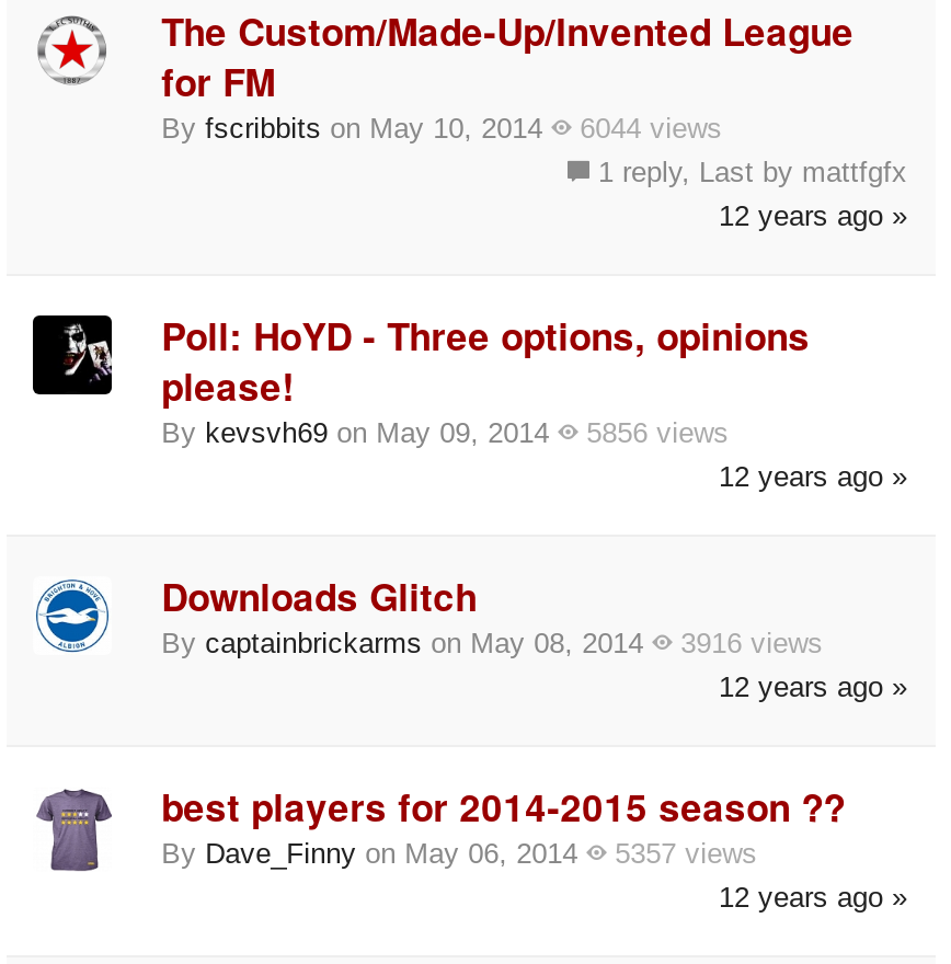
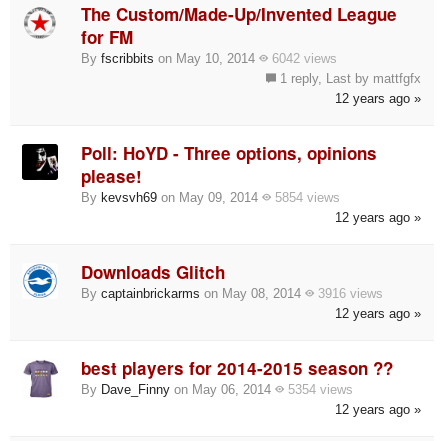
[161,111,722,144] By fscribbits on May 10, 2014 6044 views -> [81,51,337,66] By fscribbits on May 10, 2014 6042 views
[161,415,729,448] By kevsvh69 on May 09, 2014 5856 views -> [81,190,340,205] By kevsvh69 on May 09, 2014 5854 views
[161,836,757,869] By Dave_Finny on May 06, 2014 5357 views -> [81,382,353,397] By Dave_Finny on May 06, 2014 5354 views

